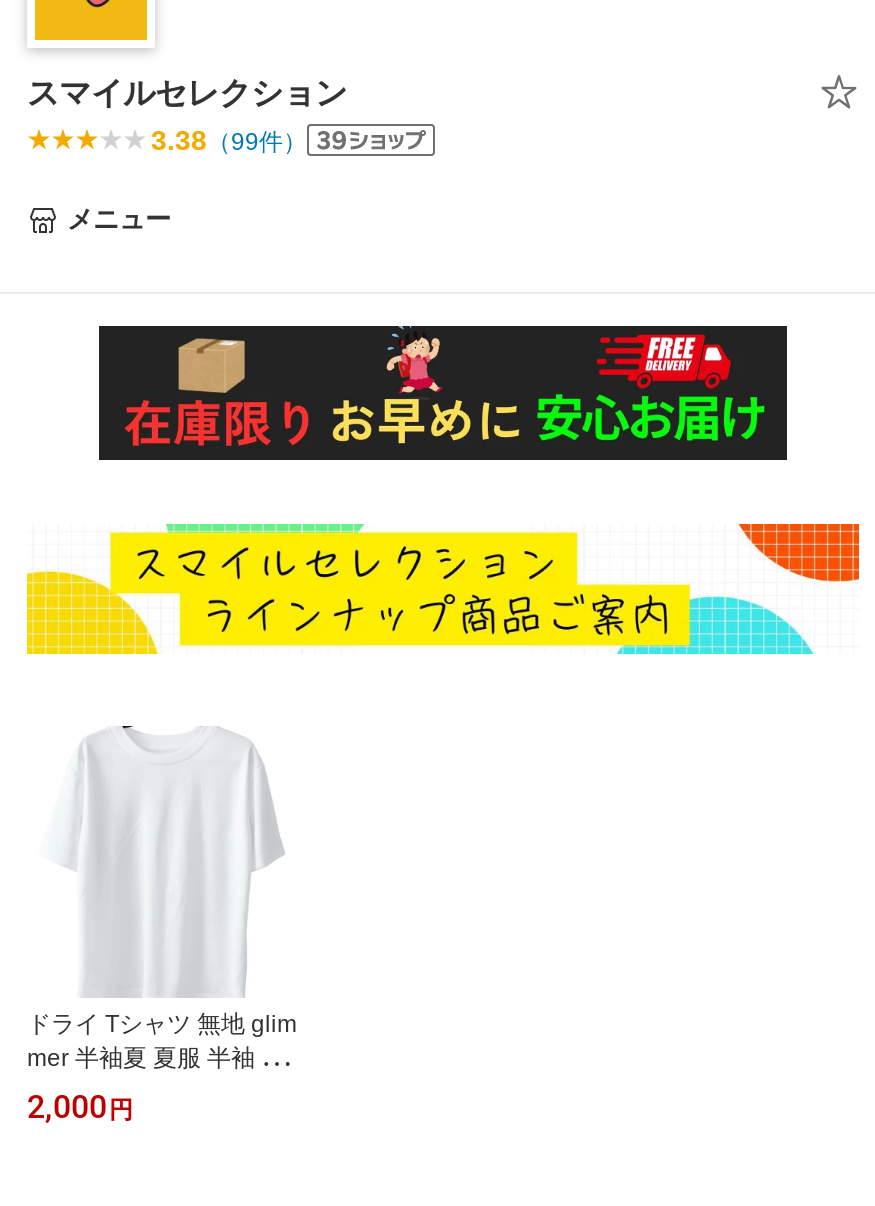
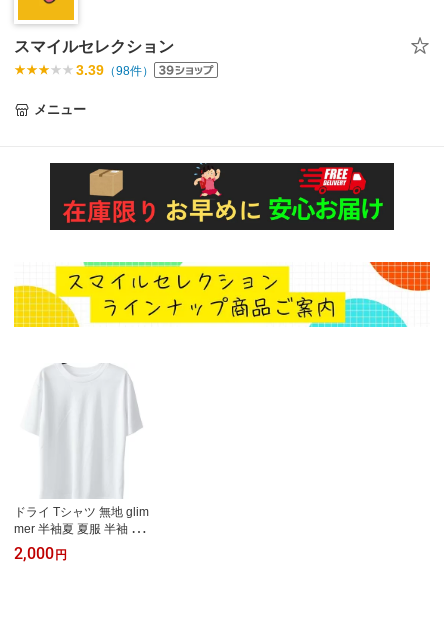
[151,124,307,156] 3.38（99件） -> [76,62,154,78] 3.39（98件）

